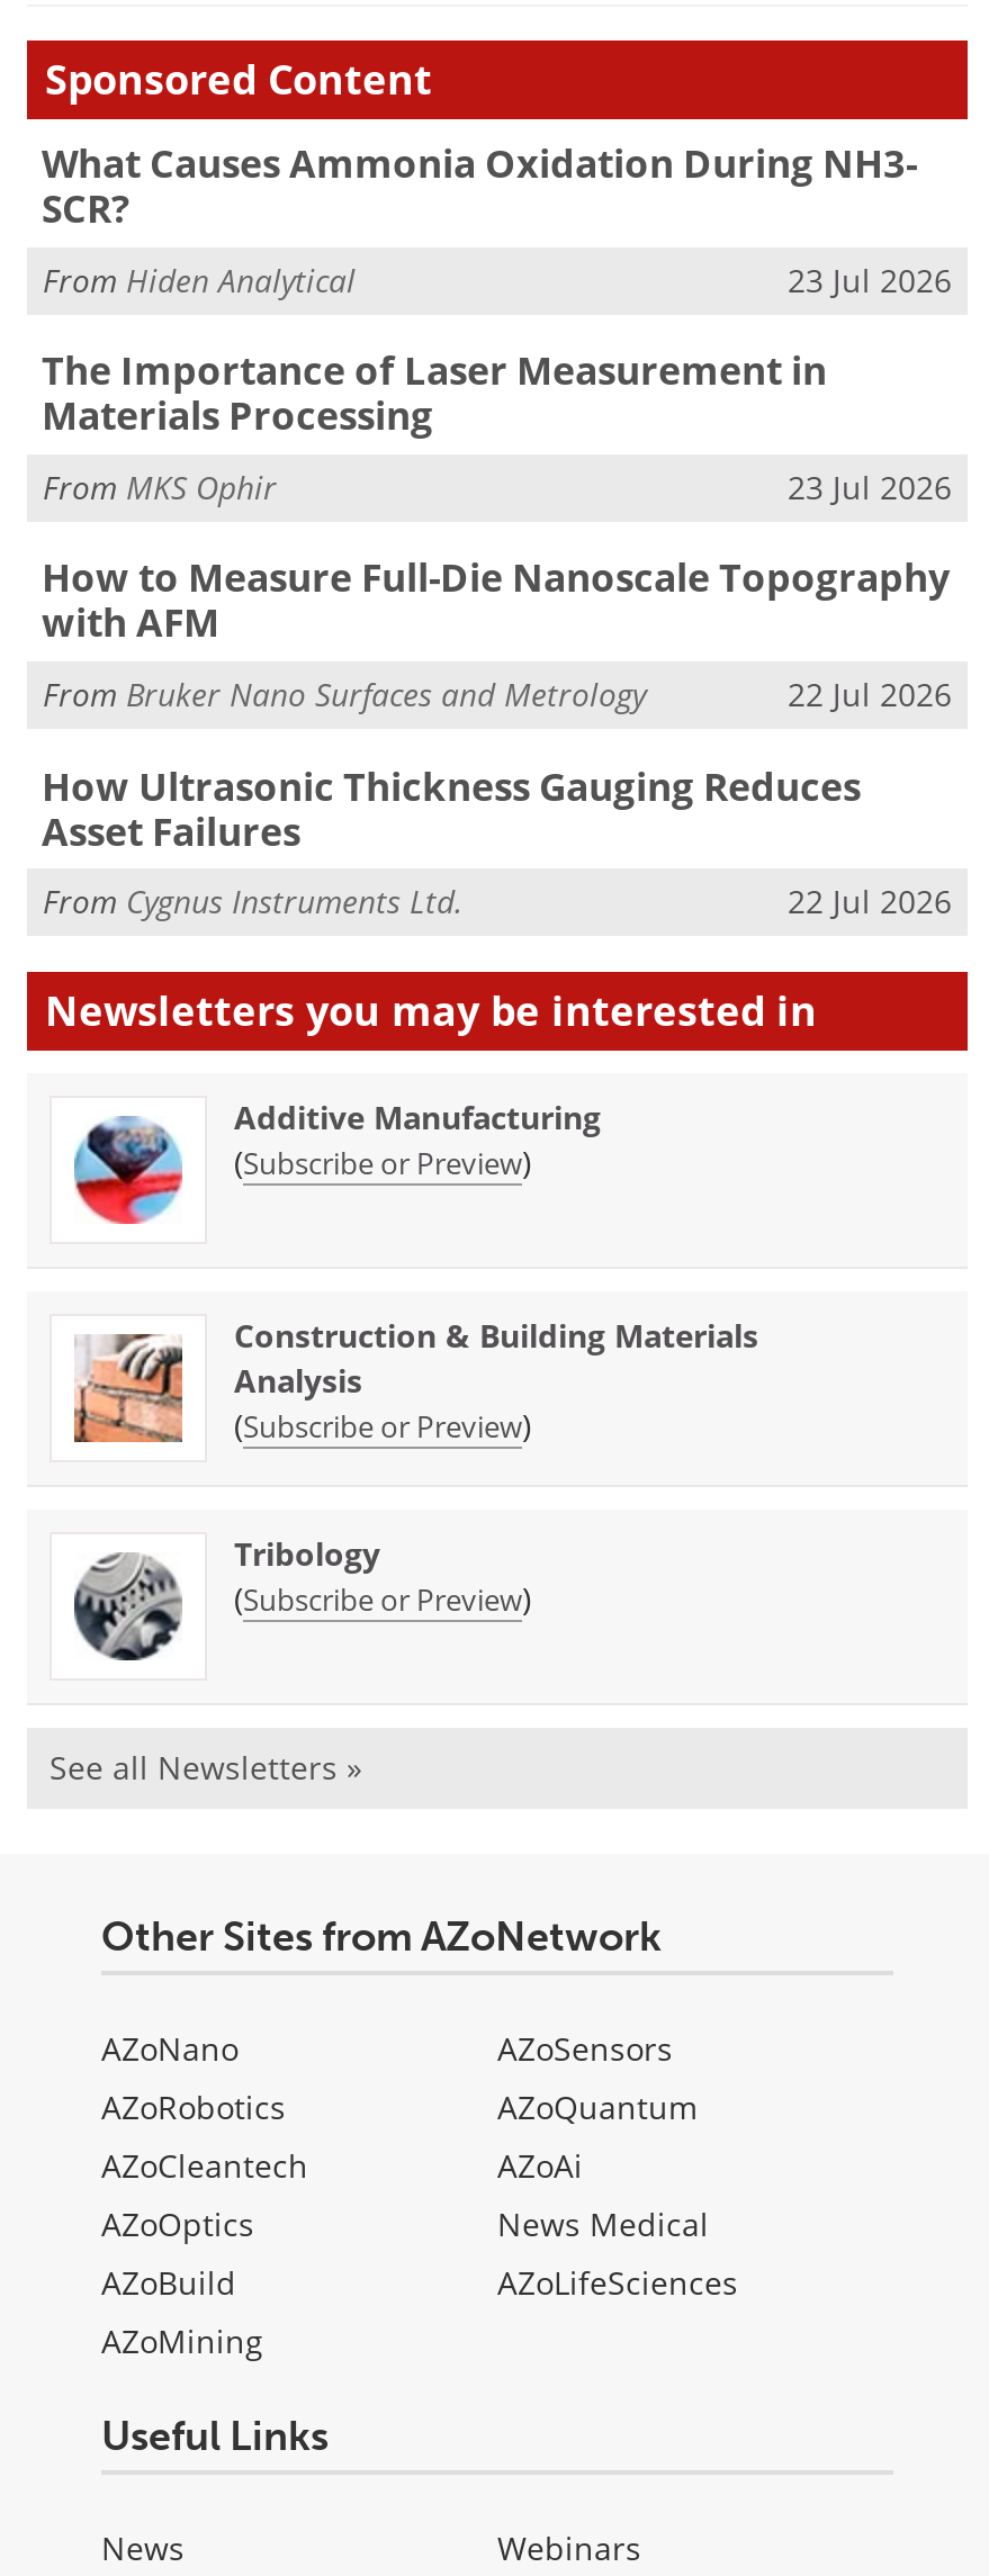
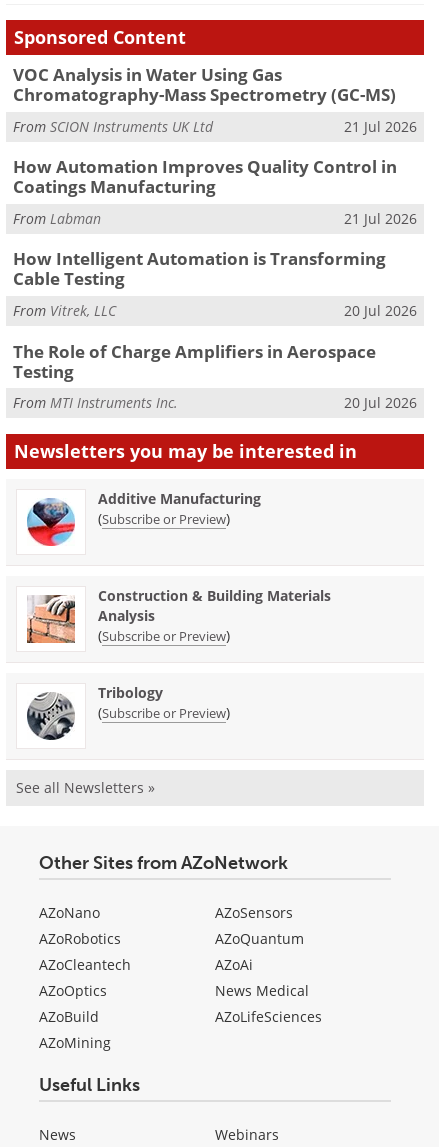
[42,138,917,235] What Causes Ammonia Oxidation During NH3- | SCR? -> [12,63,395,106] VOC Analysis in Water Using Gas | Chromatography-Mass Spectrometry (GC-MS)
[43,258,952,301] From Hiden Analytical | 23 Jul 2026 -> [13,117,417,136] From SCION Instruments UK Ltd | 21 Jul 2026
[42,345,827,442] The Importance of Laser Measurement in | Materials Processing -> [12,155,396,198] How Automation Improves Quality Control in | Coatings Manufacturing
[43,465,952,508] From MKS Ophir | 23 Jul 2026 -> [13,209,417,228] From Labman | 21 Jul 2026
[42,552,951,649] How to Measure Full-Die Nanoscale Topography | with AFM -> [12,247,385,290] How Intelligent Automation is Transforming | Cable Testing
[43,673,952,715] From Bruker Nano Surfaces and Metrology | 22 Jul 2026 -> [13,301,417,320] From Vitrek, LLC | 20 Jul 2026
[42,760,861,856] How Ultrasonic Thickness Gauging Reduces | Asset Failures -> [12,340,375,383] The Role of Charge Amplifiers in Aerospace | Testing
[43,880,952,923] From Cygnus Instruments Ltd. | 22 Jul 2026 -> [13,393,417,412] From MTI Instruments Inc. | 20 Jul 2026

